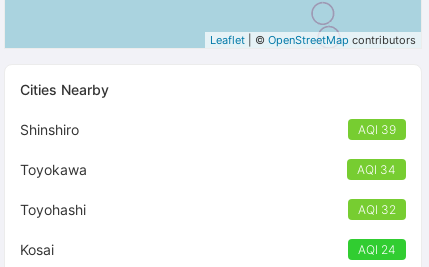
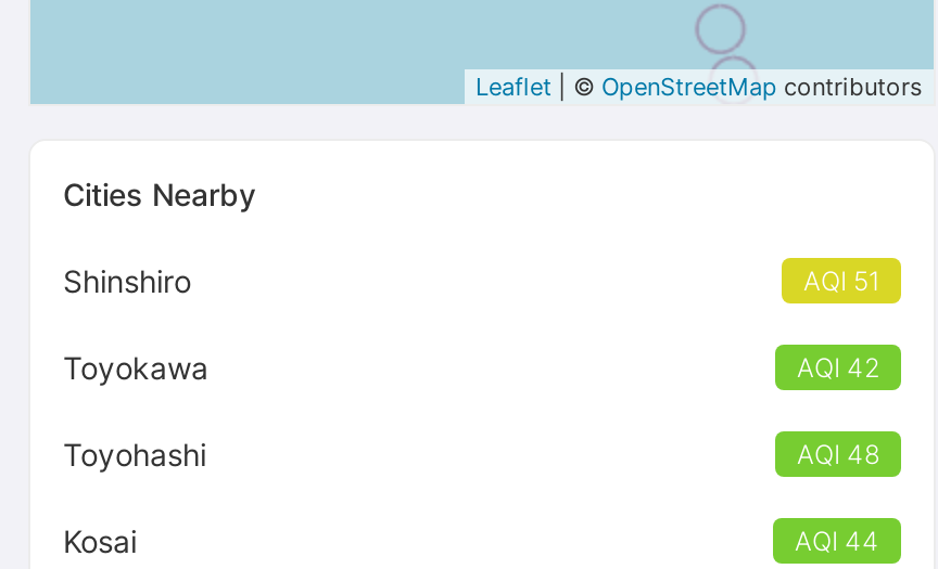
[358,122,396,137] AQI 39 -> [803,264,879,297] AQI 51
[357,162,396,177] AQI 34 -> [797,351,879,384] AQI 42
[358,202,396,217] AQI 32 -> [797,438,879,470] AQI 48
[358,242,396,257] AQI 24 -> [795,525,879,557] AQI 44

